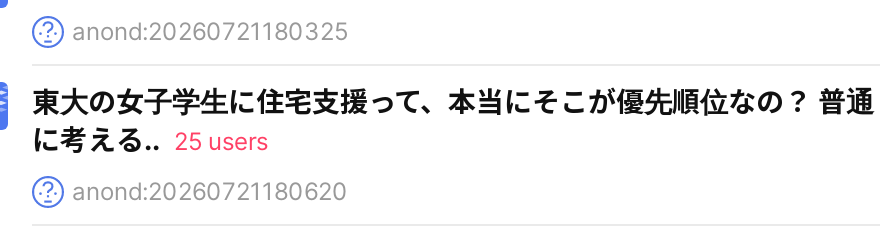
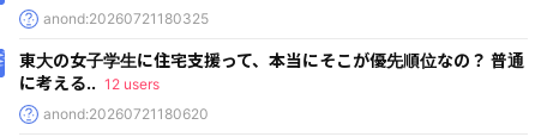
[32,122,268,156] に考える.. 25 users -> [19,73,160,93] に考える.. 12 users

